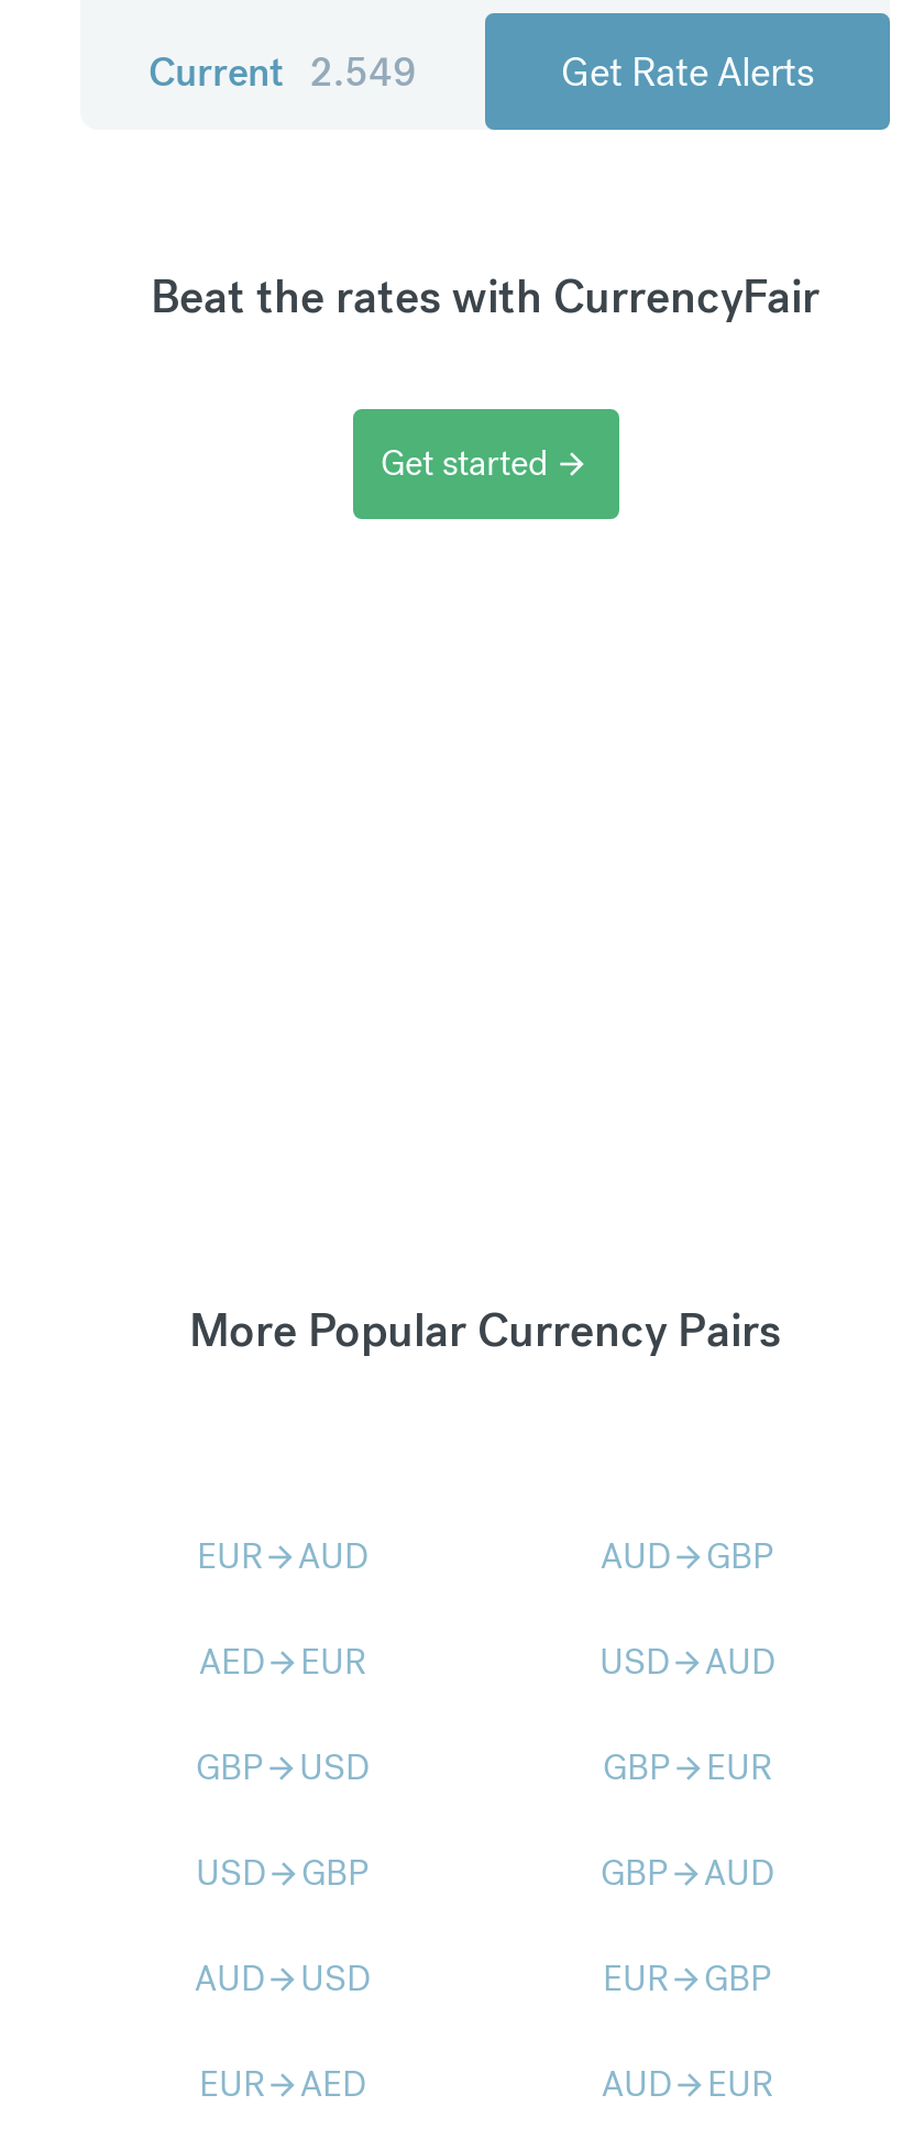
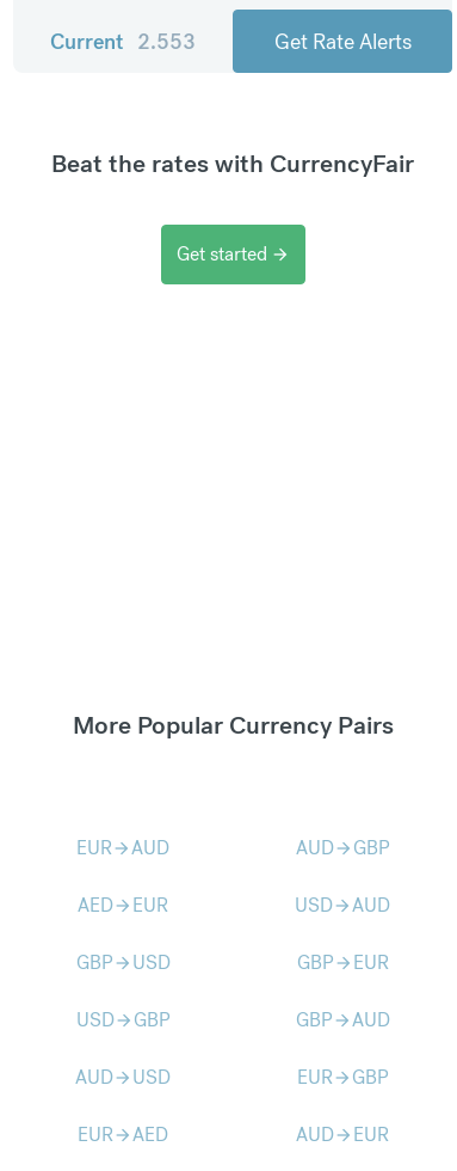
[148,46,417,96] Current 2.549 -> [50,27,196,55] Current 2.553

